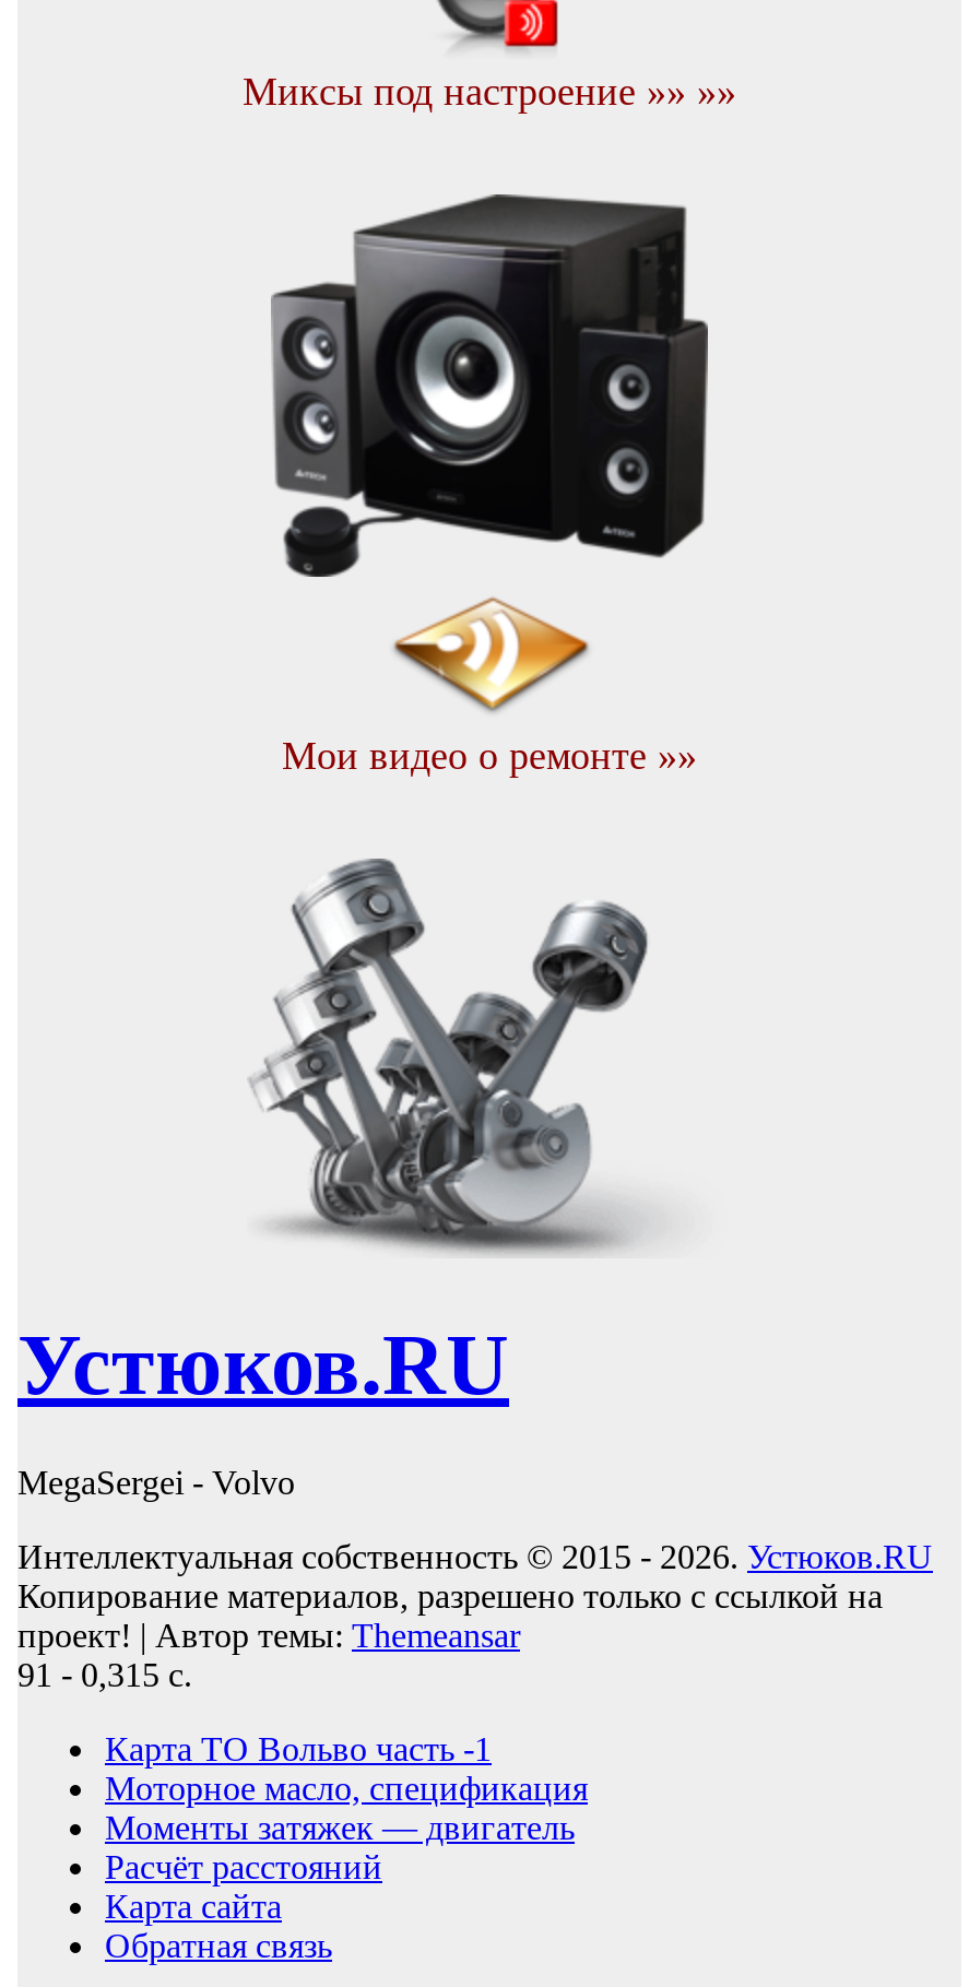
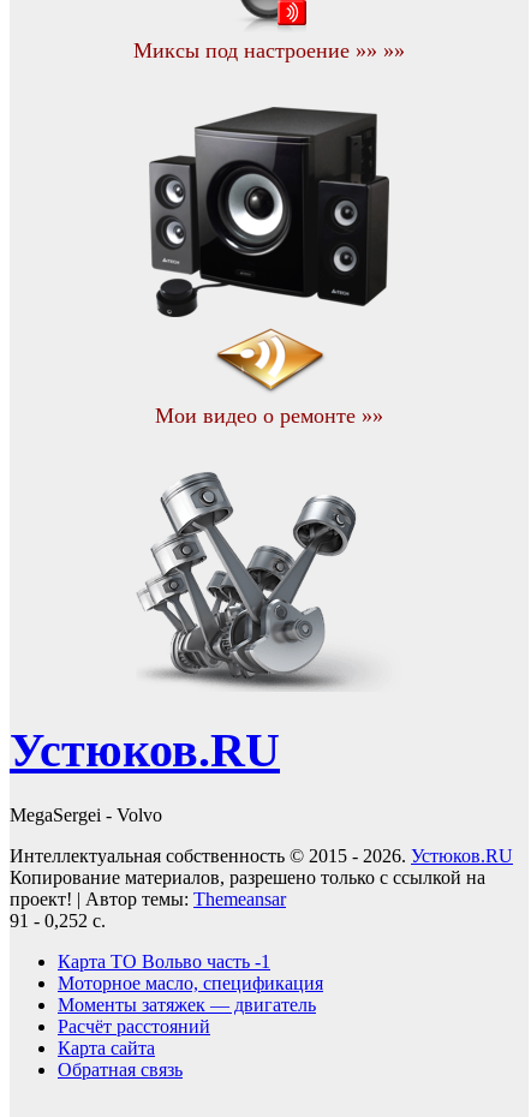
[17,1656,192,1693] 91 - 0,315 с. -> [10,910,106,931] 91 - 0,252 с.

